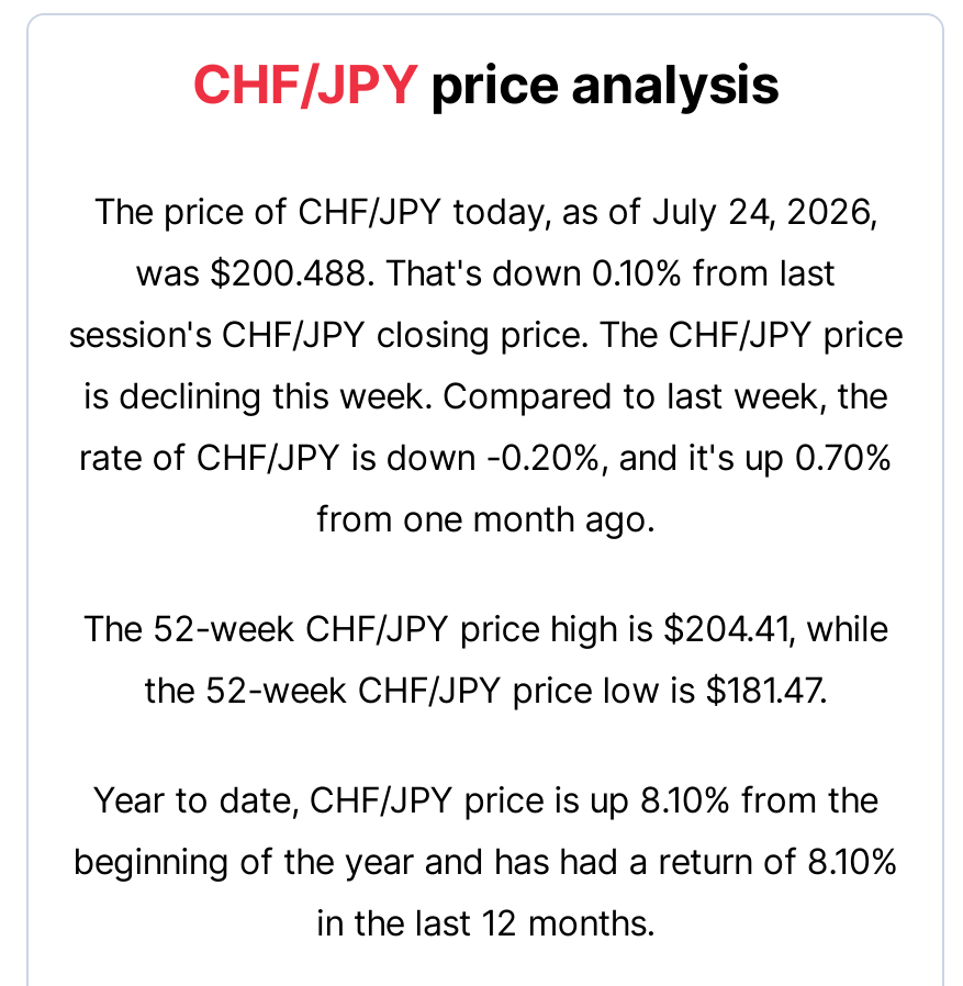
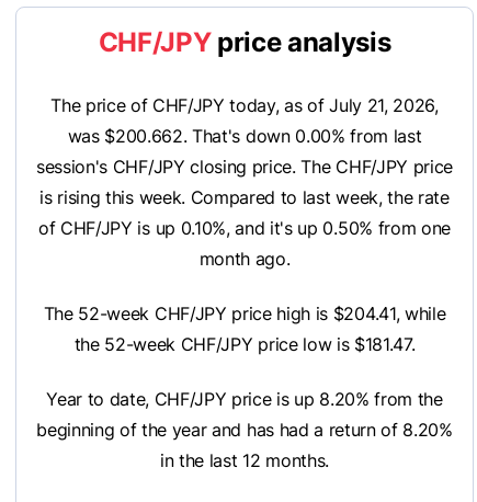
[94,189,877,233] The price of CHF/JPY today, as of July 24, 2026, -> [51,94,438,116] The price of CHF/JPY today, as of July 21, 2026,
[135,250,835,294] was $200.488. That's down 0.10% from last -> [67,125,422,147] was $200.662. That's down 0.00% from last
[79,373,892,540] is declining this week. Compared to last week, the | rate of CHF/JPY is down -0.20%, and it's up 0.70% | from one month ago. -> [38,186,451,270] is rising this week. Compared to last week, the rate | of CHF/JPY is up 0.10%, and it's up 0.50% from one | month ago.
[93,777,878,821] Year to date, CHF/JPY price is up 8.10% from the -> [46,388,443,410] Year to date, CHF/JPY price is up 8.20% from the
[73,839,898,883] beginning of the year and has had a return of 8.10% -> [36,419,453,441] beginning of the year and has had a return of 8.20%

